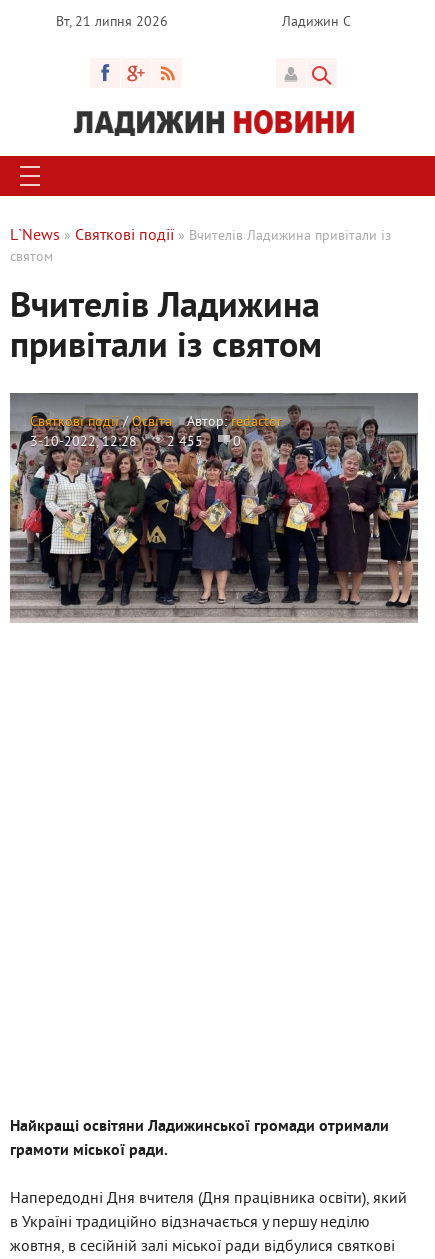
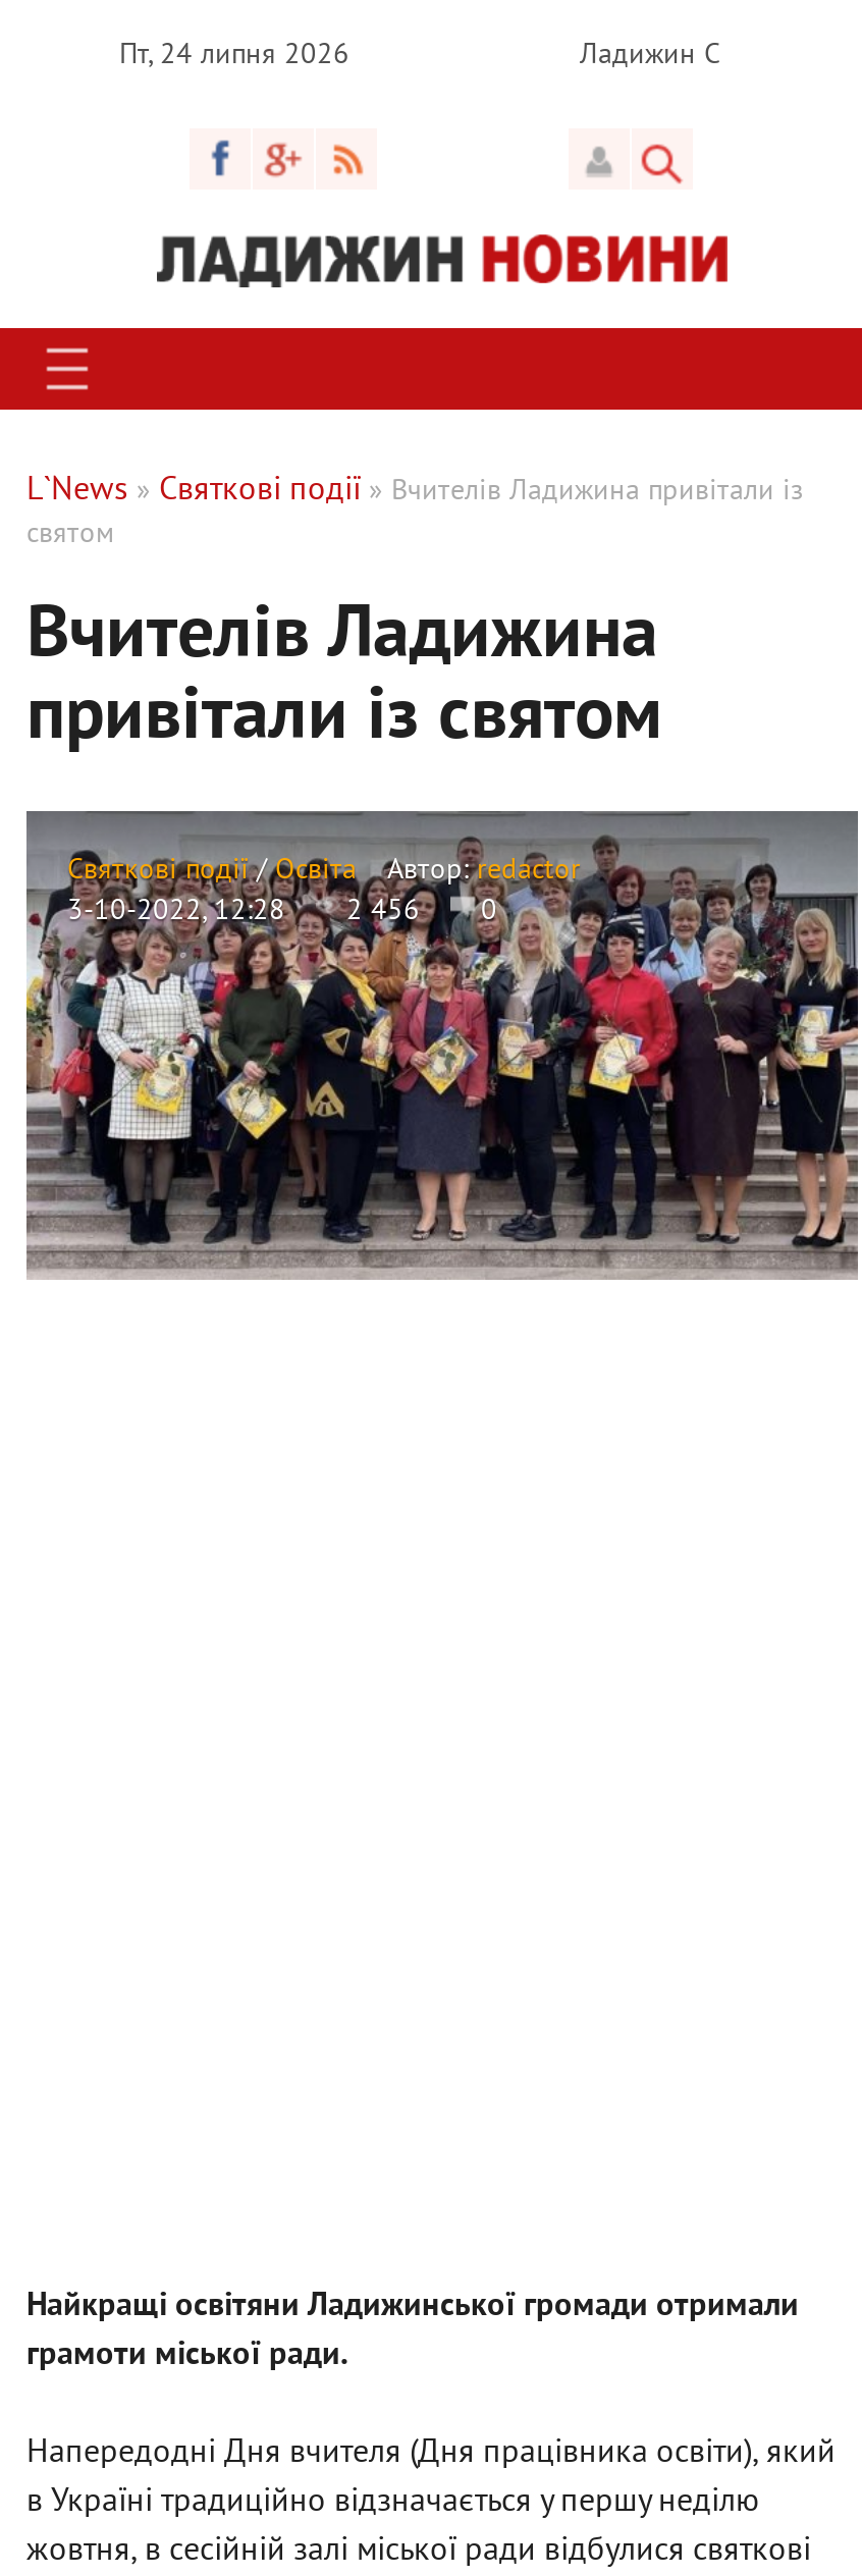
[56,14,168,31] Вт, 21 липня 2026 -> [119,39,349,73] Пт, 24 липня 2026
[167,434,203,451] 2 455 -> [346,895,420,929] 2 456

